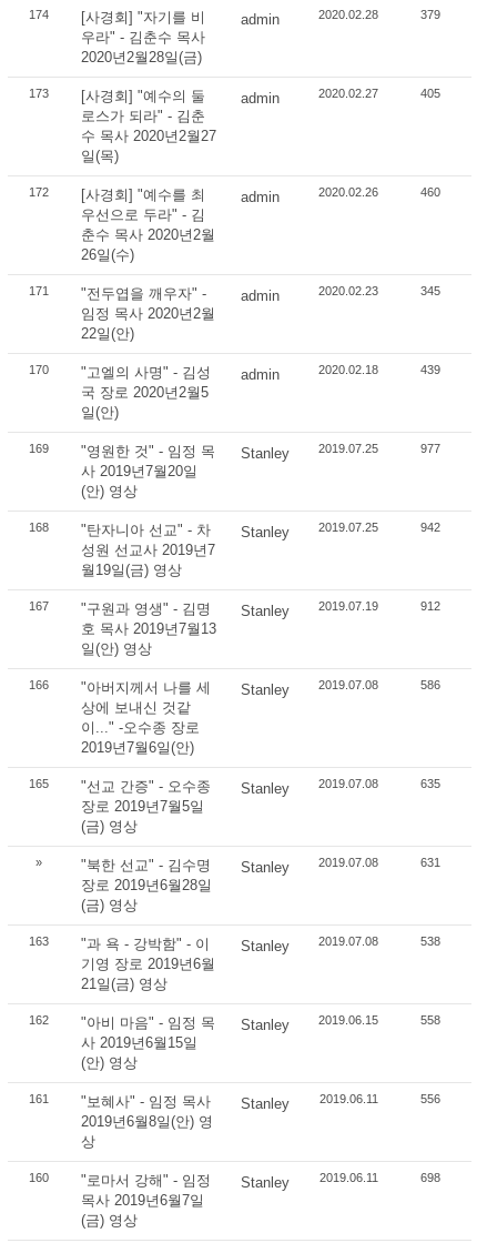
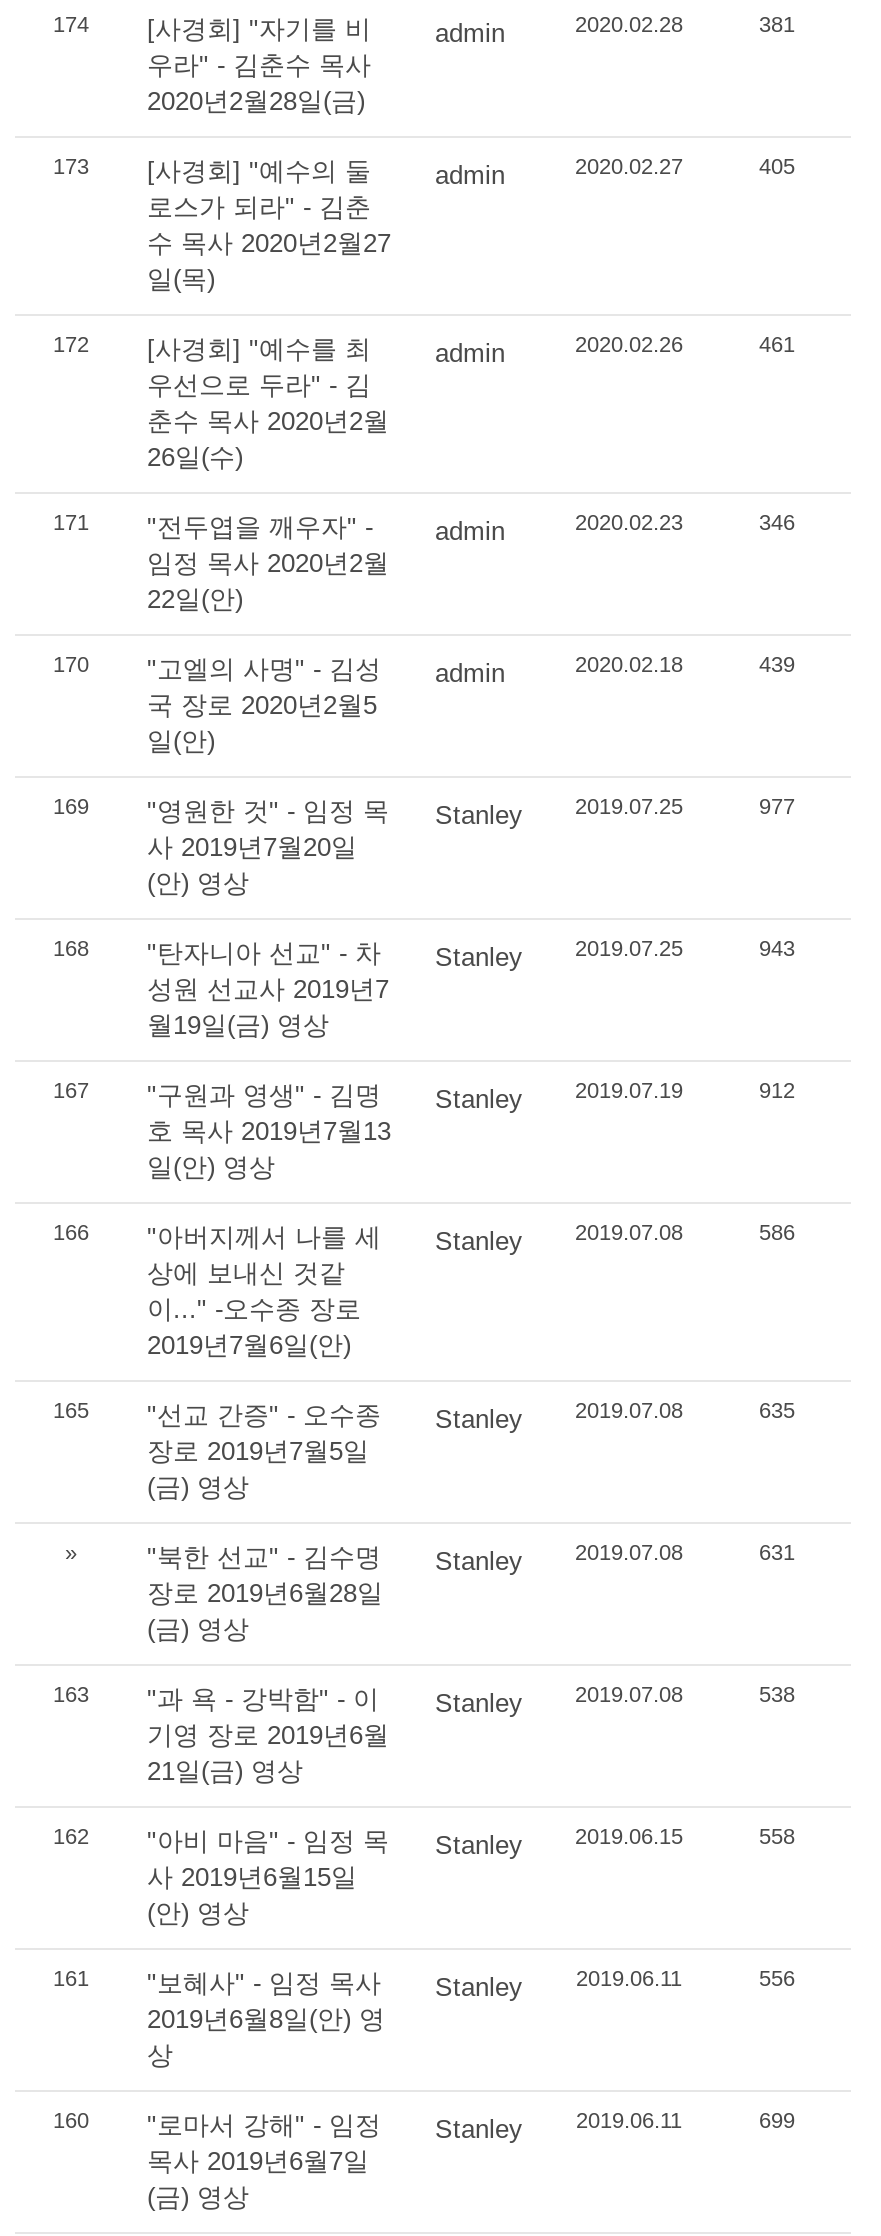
[420,8,440,21] 379 -> [759,12,795,36] 381
[420,185,440,199] 460 -> [759,332,795,356] 461
[420,284,440,297] 345 -> [759,510,795,534] 346
[420,521,440,534] 942 -> [759,936,795,960] 943
[420,1171,440,1184] 698 -> [759,2108,795,2132] 699

